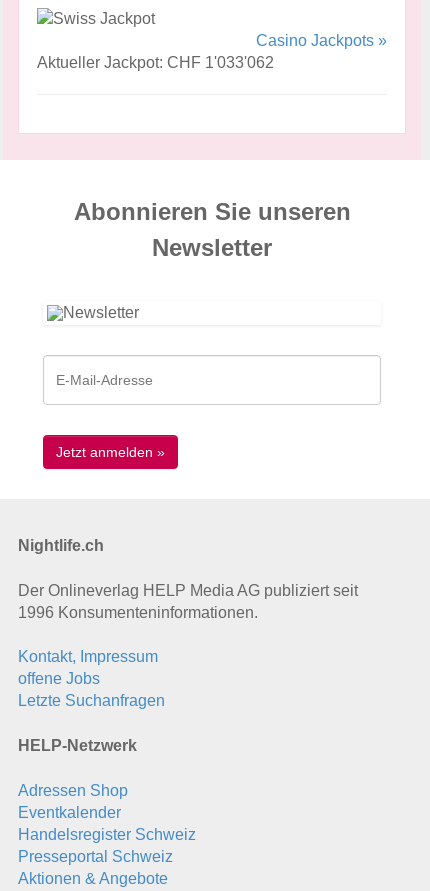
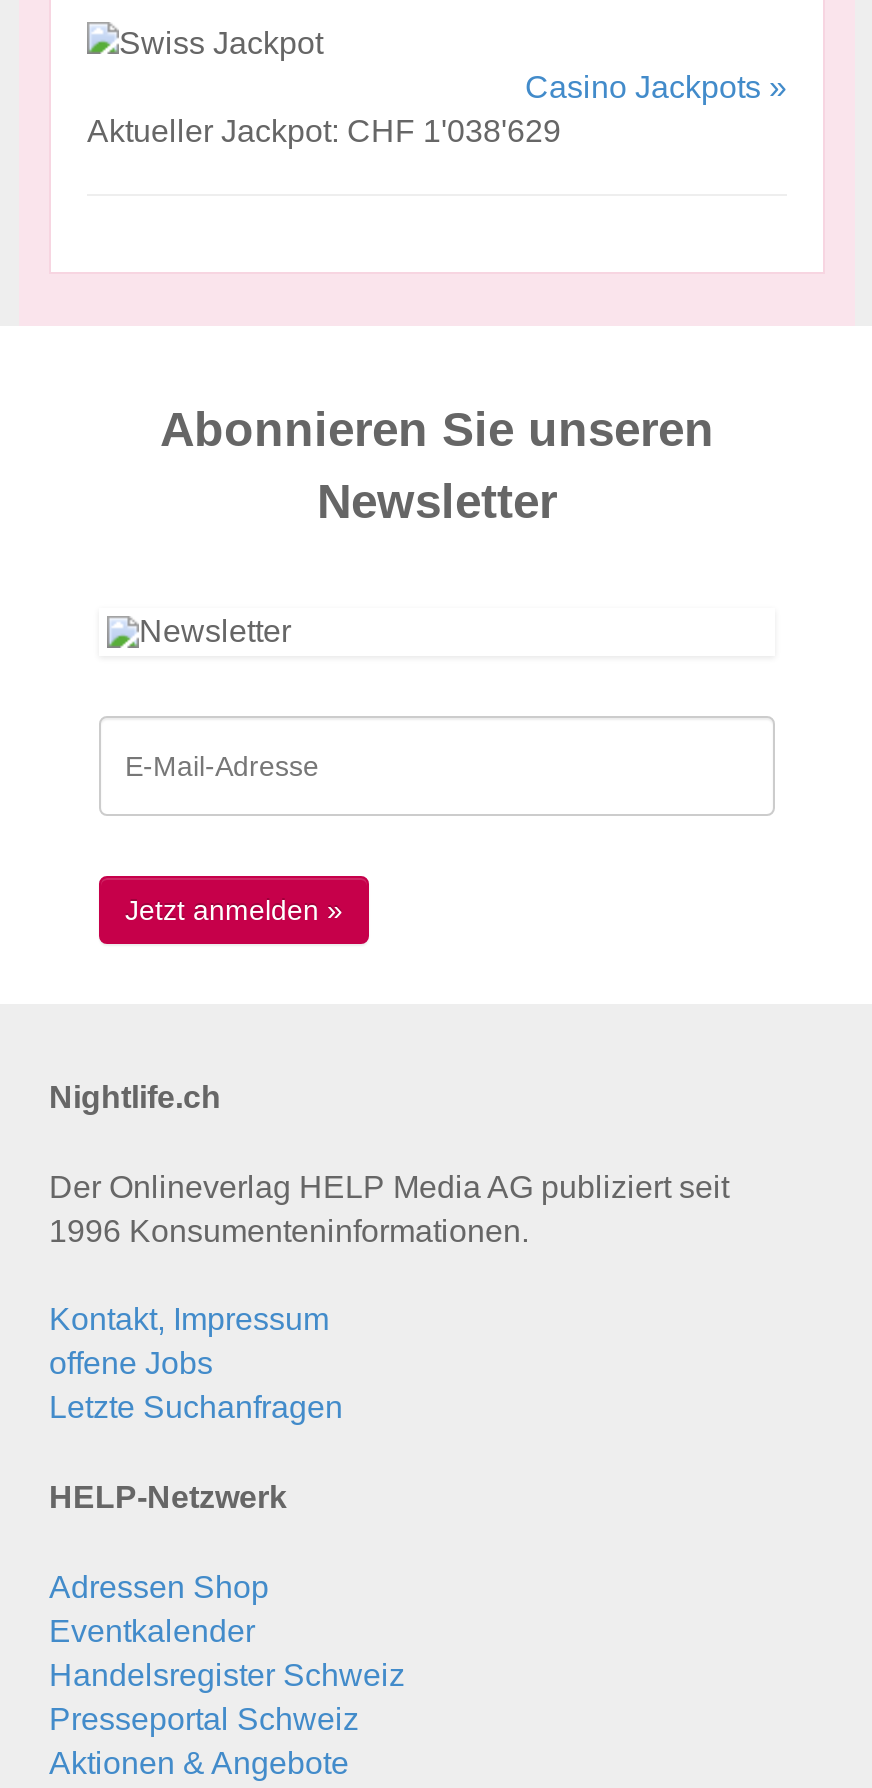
[37,54,274,71] Aktueller Jackpot: CHF 1'033'062 -> [87,115,561,149] Aktueller Jackpot: CHF 1'038'629

